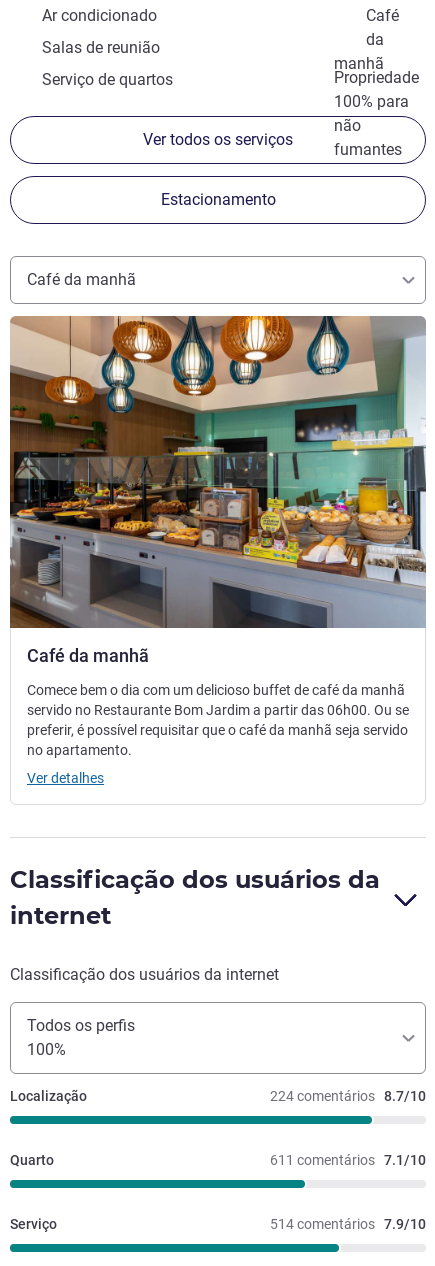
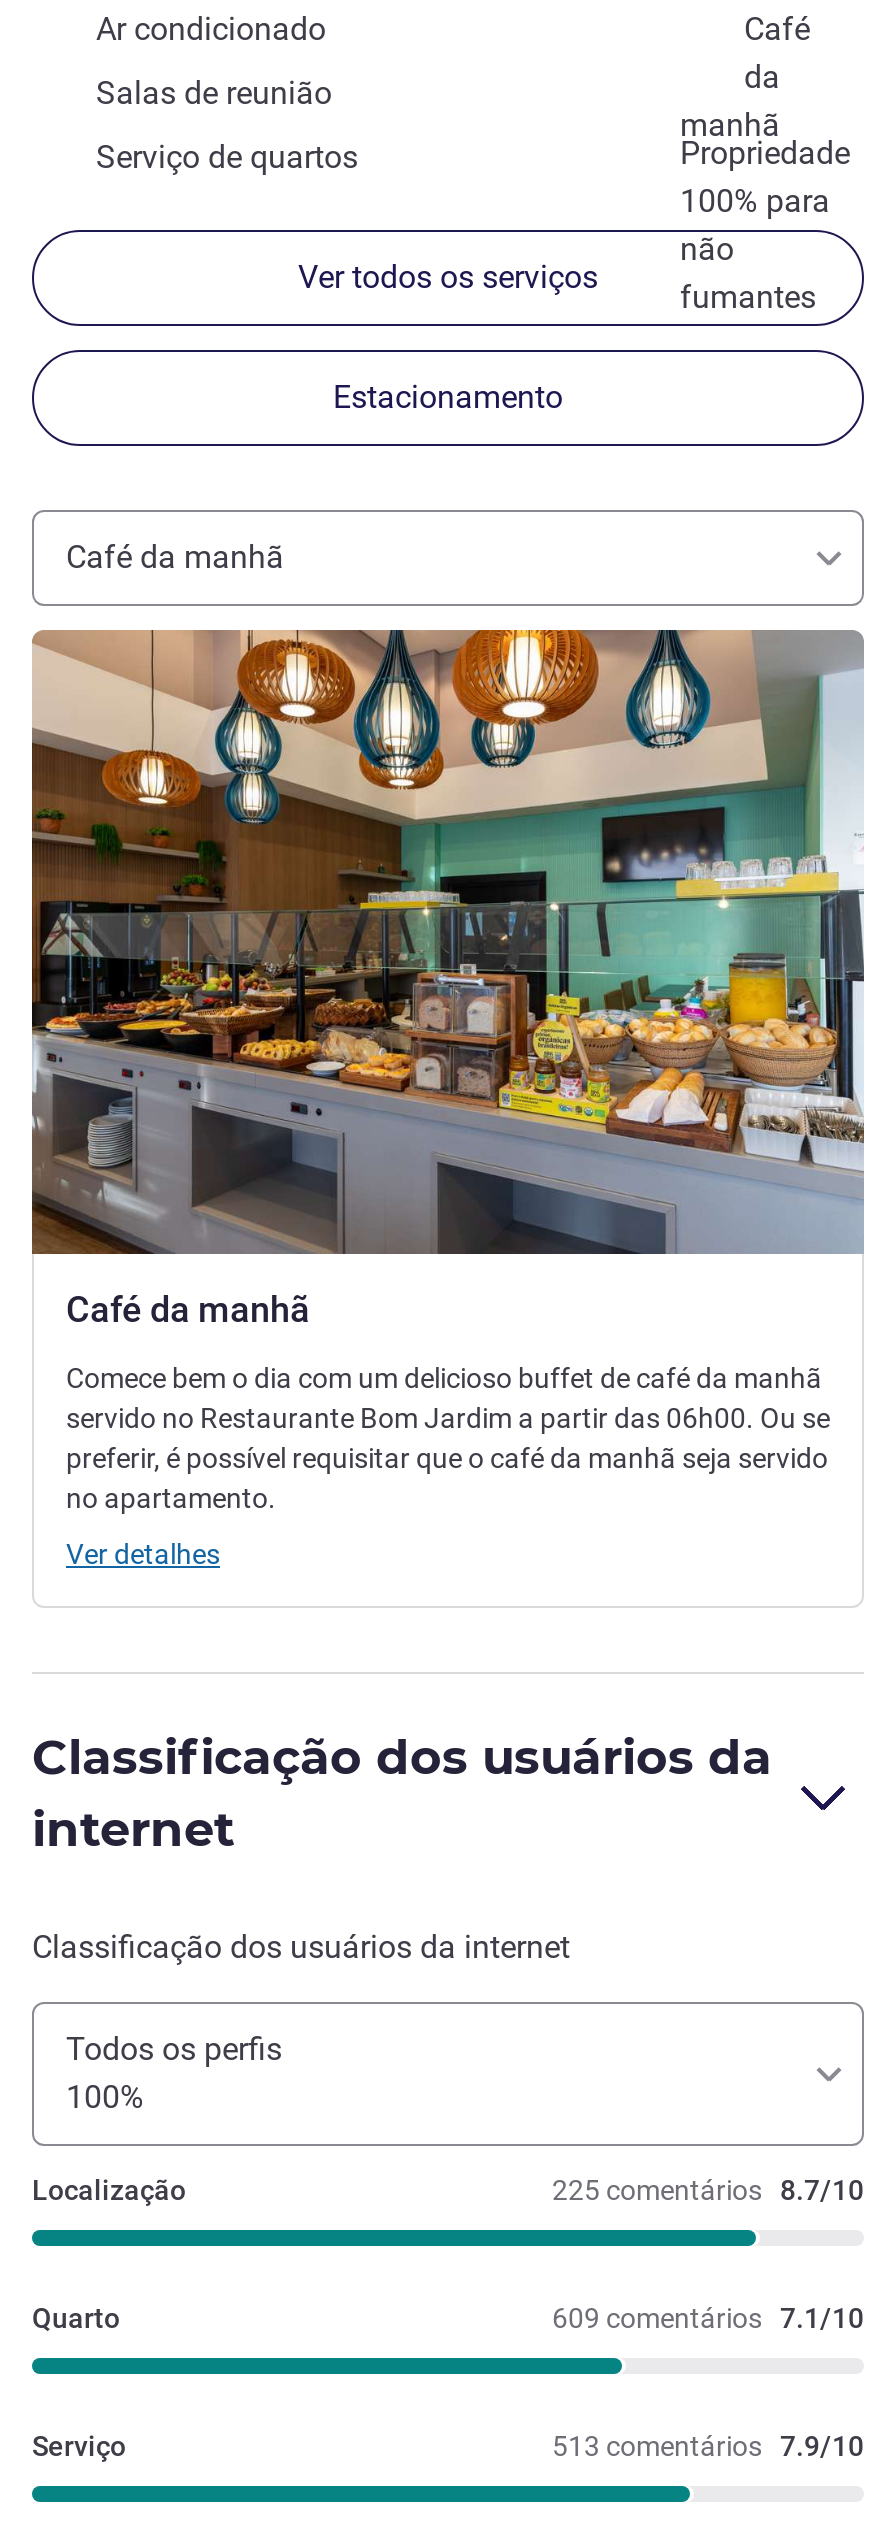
[270,1088,426,1104] 224 comentários 8.7/10 -> [552,2174,864,2206] 225 comentários 8.7/10
[270,1152,426,1168] 611 comentários 7.1/10 -> [552,2302,864,2334] 609 comentários 7.1/10
[270,1216,426,1232] 514 comentários 7.9/10 -> [552,2430,864,2462] 513 comentários 7.9/10

